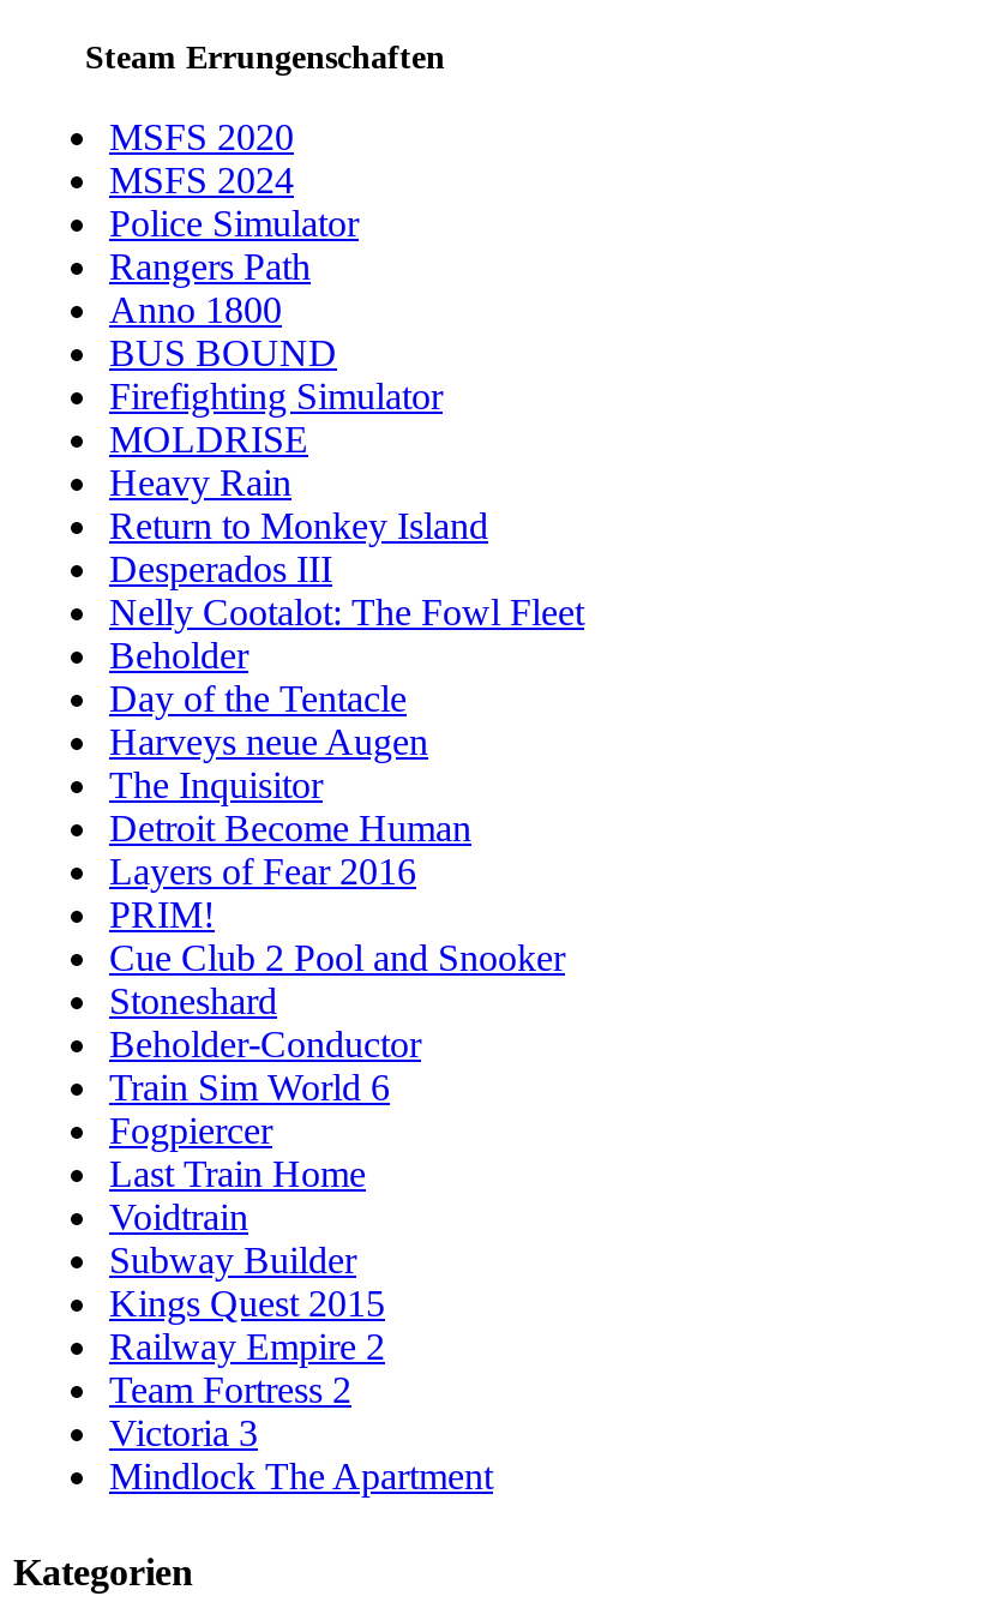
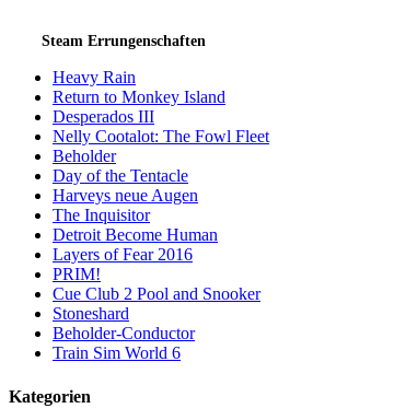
[109,117,443,461] MSFS 2020 | MSFS 2024 | Police Simulator | Rangers Path | Anno 1800 | BUS BOUND | Firefighting Simulator | MOLDRISE -> none
[109,1111,493,1497] Fogpiercer | Last Train Home | Voidtrain | Subway Builder | Kings Quest 2015 | Railway Empire 2 | Team Fortress 2 | Victoria 3 | Mindlock The Apartment -> none

